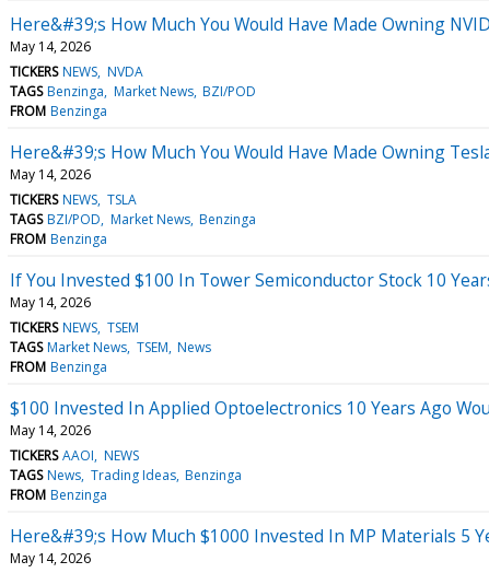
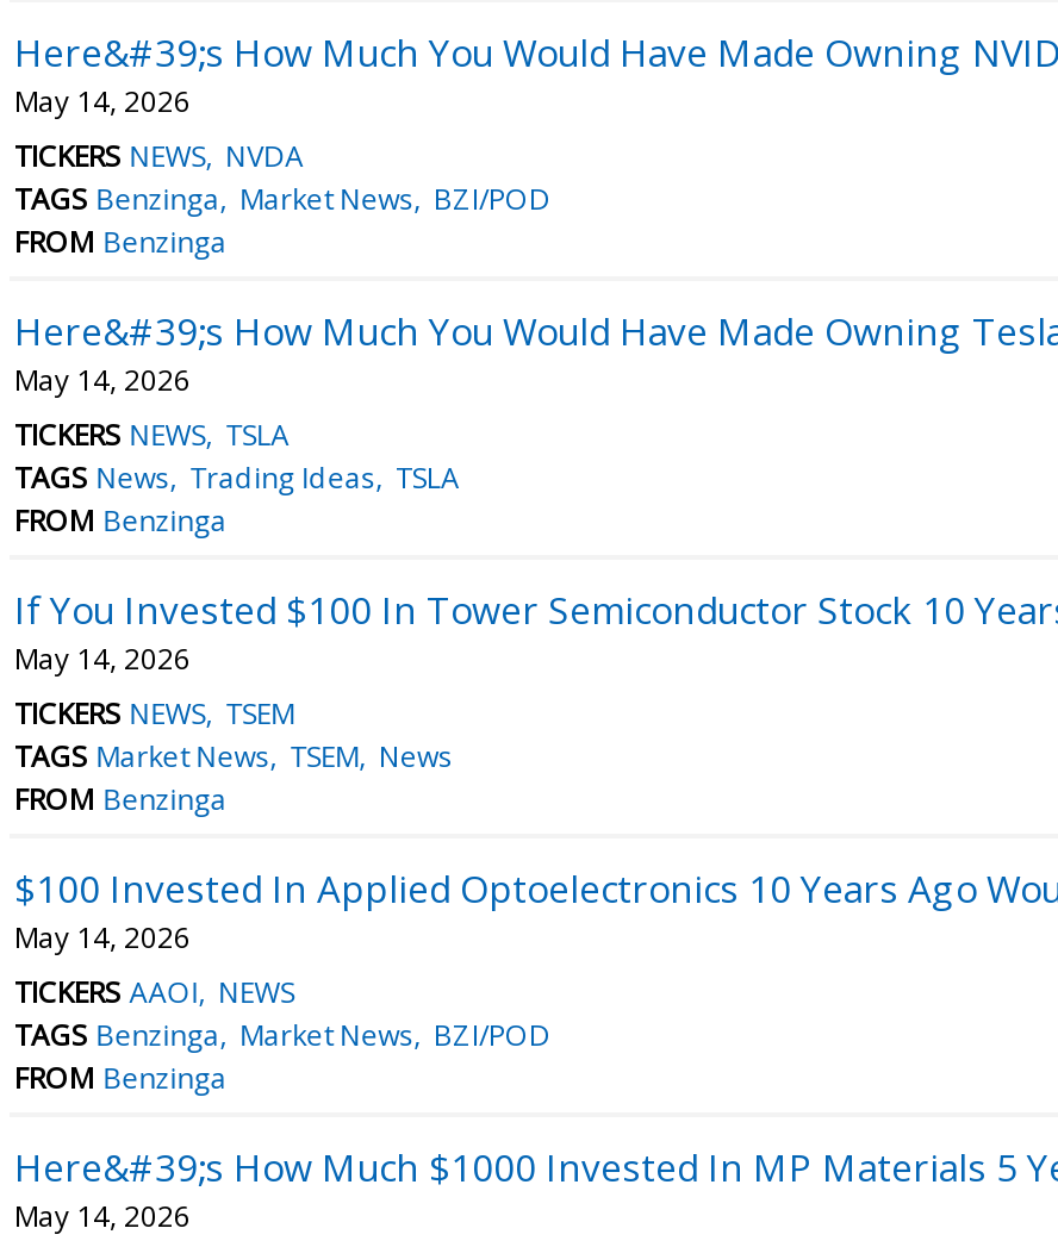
[10,210,256,228] TAGS BZI/POD Market News Benzinga -> [14,457,460,498] TAGS News Trading Ideas TSLA
[10,466,242,484] TAGS News Trading Ideas Benzinga -> [14,1015,550,1055] TAGS Benzinga Market News BZI/POD

